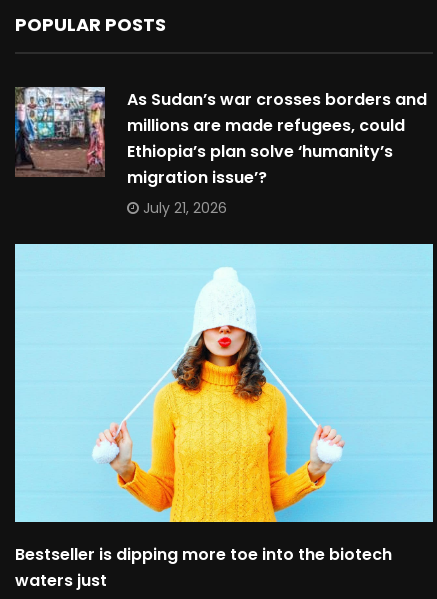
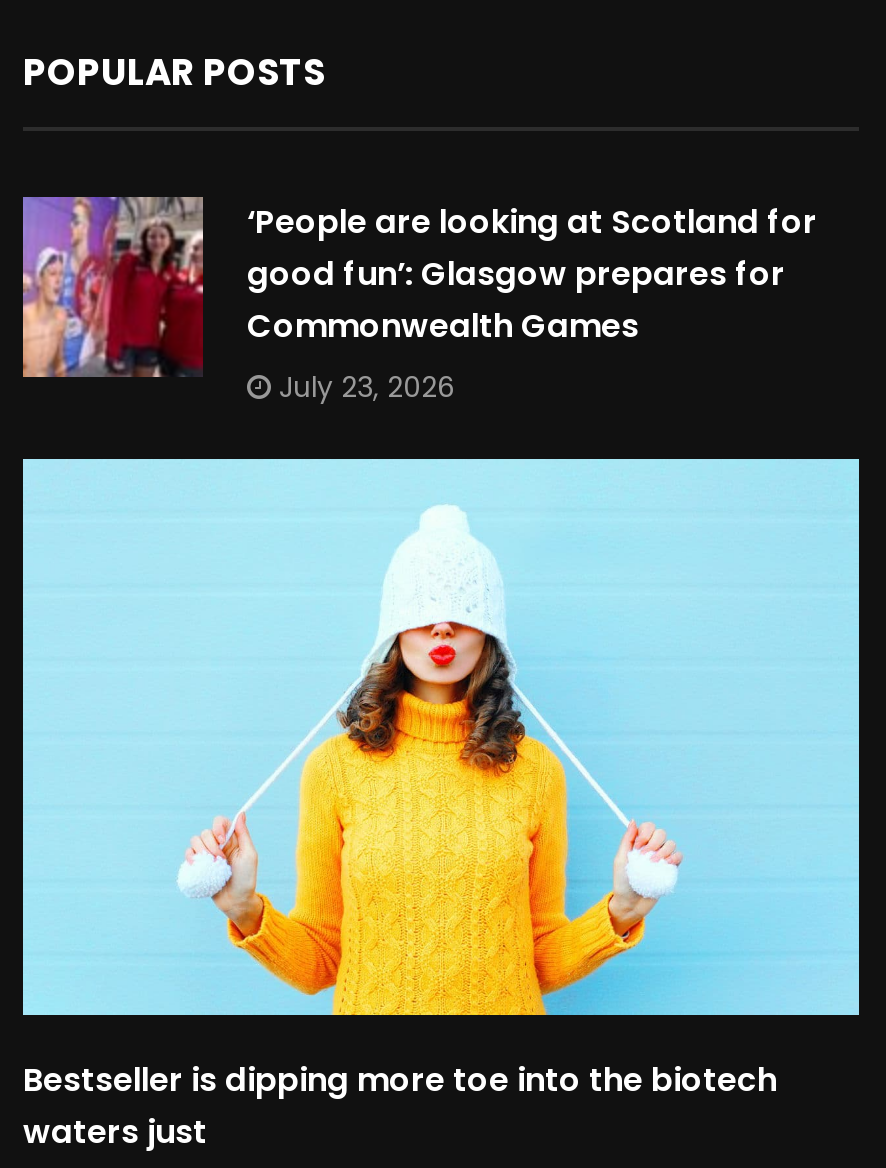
[14,86,427,218] [image] | As Sudan’s war crosses borders and | millions are made refugees, could | Ethiopia’s plan solve ‘humanity’s | migration issue’? | July 21, 2026 -> [21,195,817,406] [image] | ‘People are looking at Scotland for | good fun’: Glasgow prepares for | Commonwealth Games | July 23, 2026

